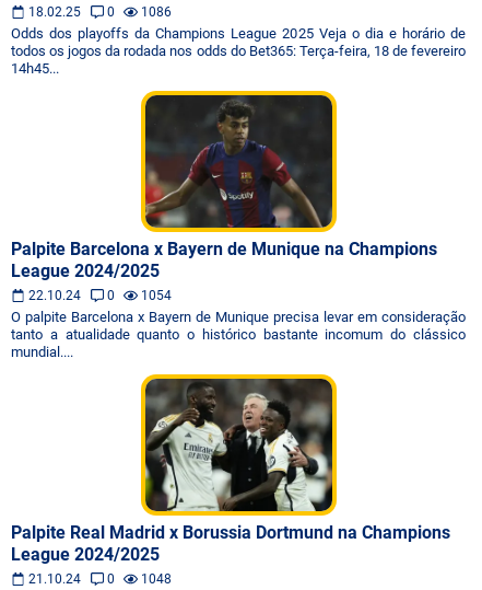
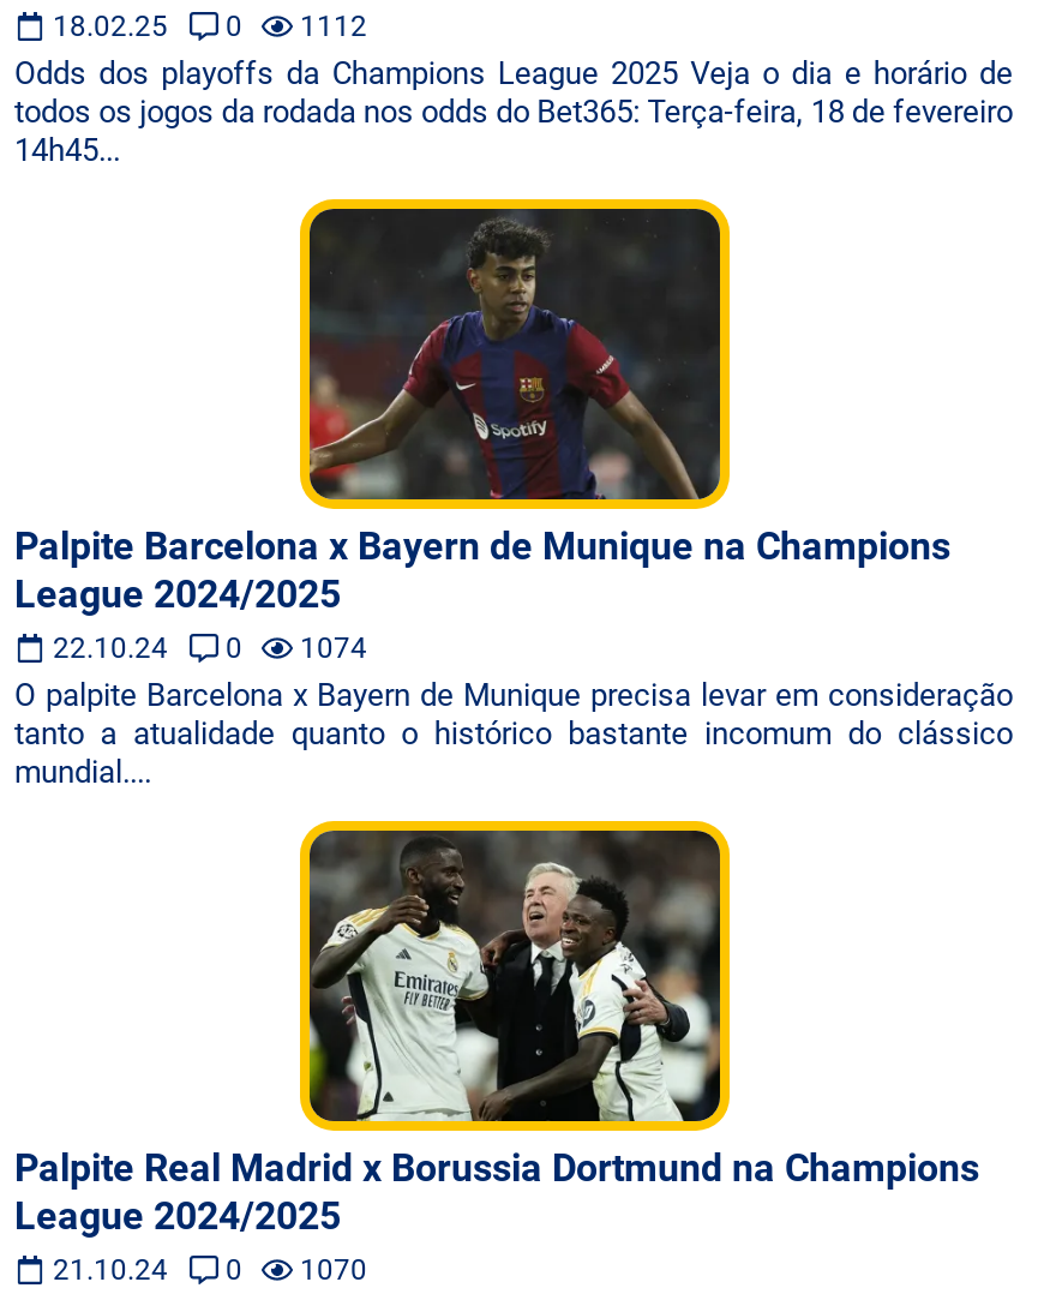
[28,5,172,20] 18.02.25 0 1086 -> [53,11,367,44] 18.02.25 0 1112
[28,288,172,303] 22.10.24 0 1054 -> [53,631,367,665] 22.10.24 0 1074
[28,571,172,586] 21.10.24 0 1048 -> [53,1252,367,1286] 21.10.24 0 1070

